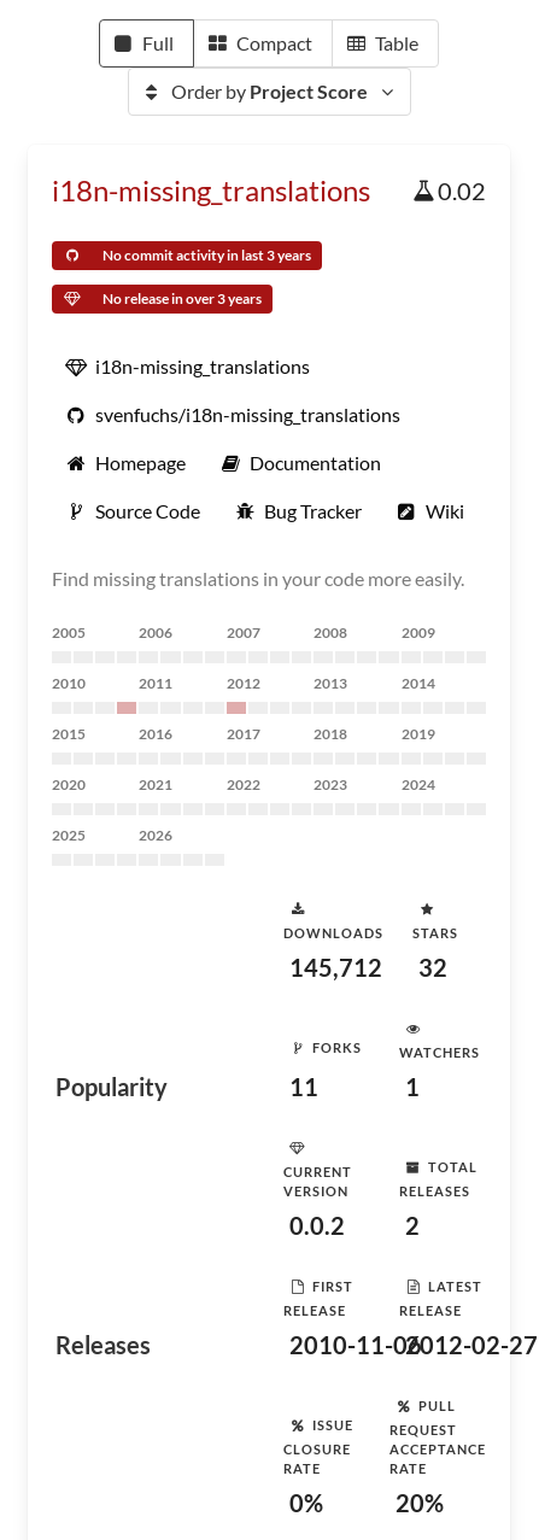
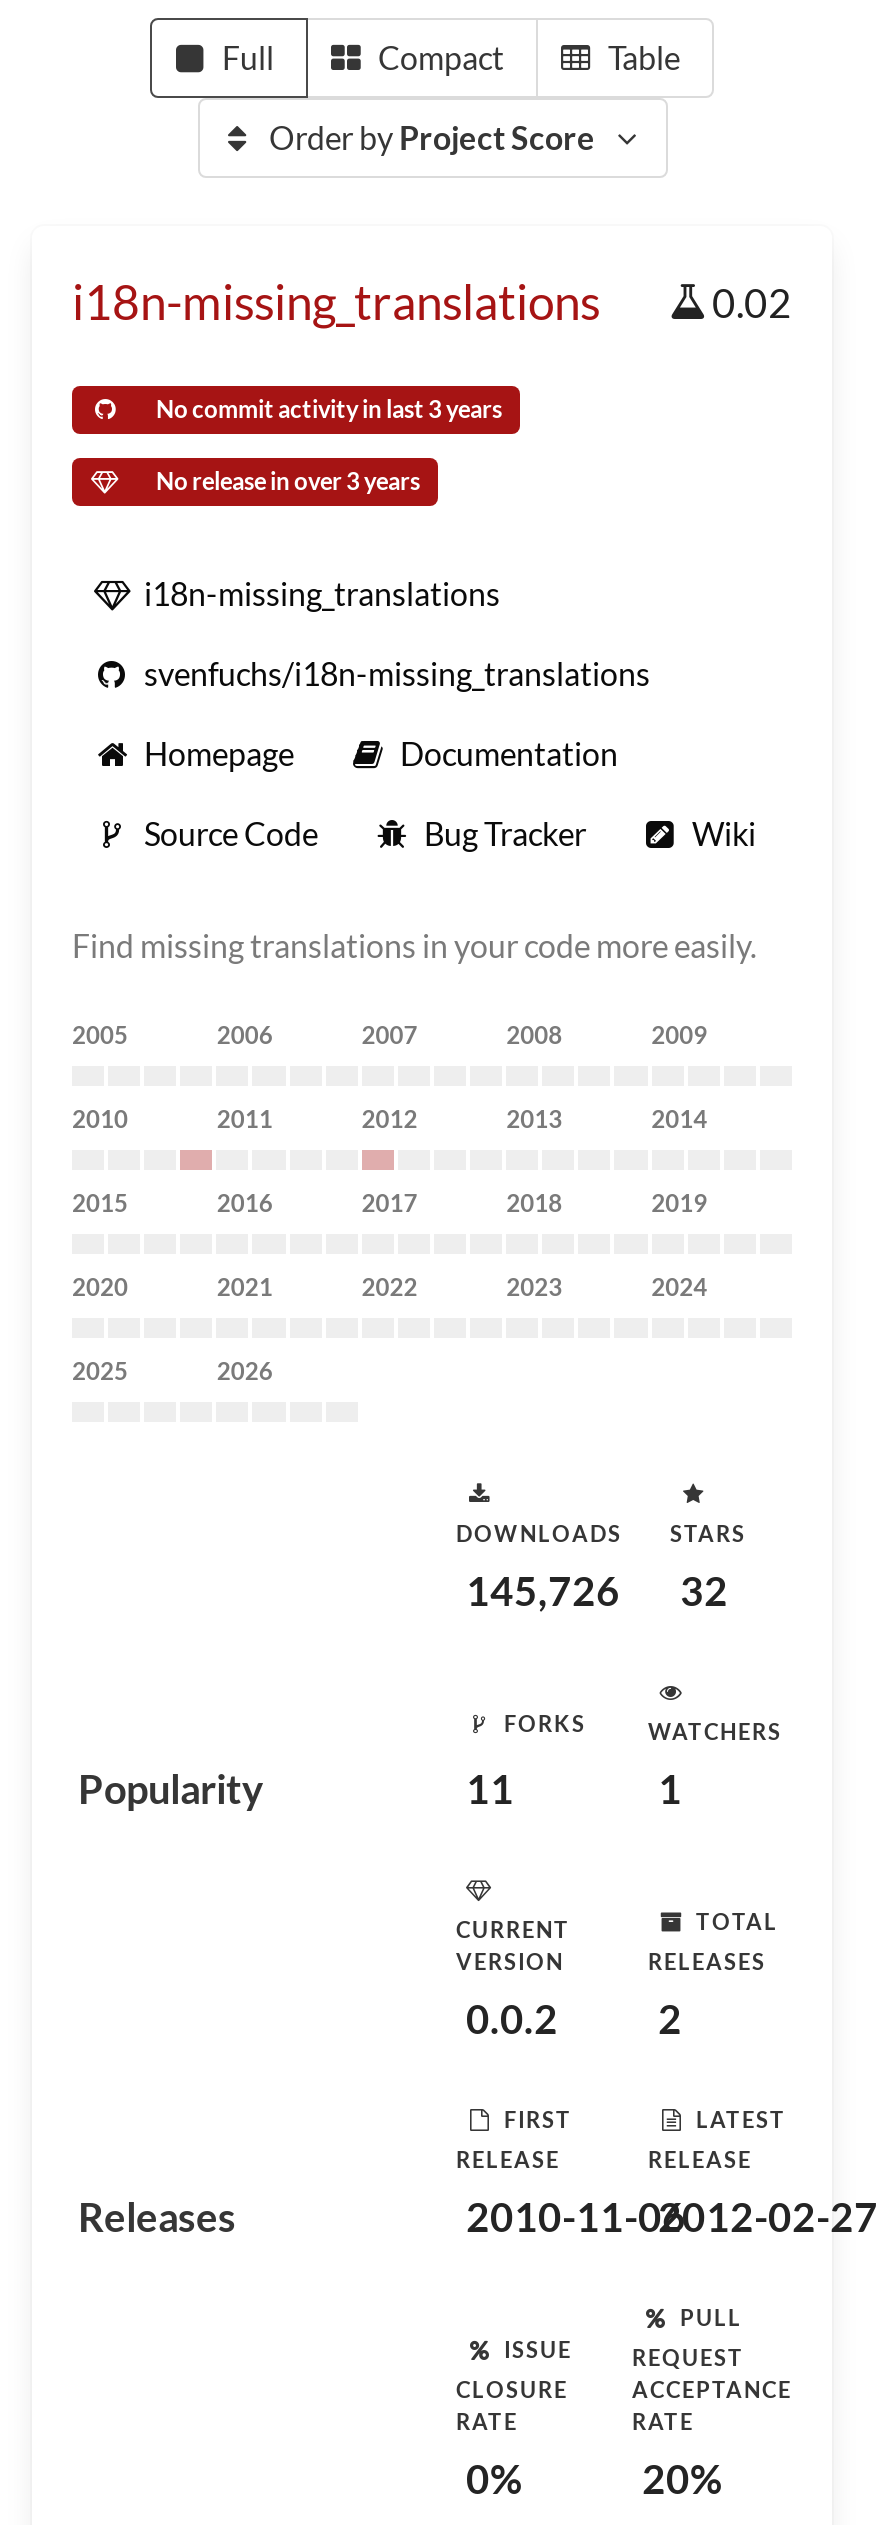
[289,953,447,982] 145,712 32 -> [466,1566,728,1614] 145,726 32

